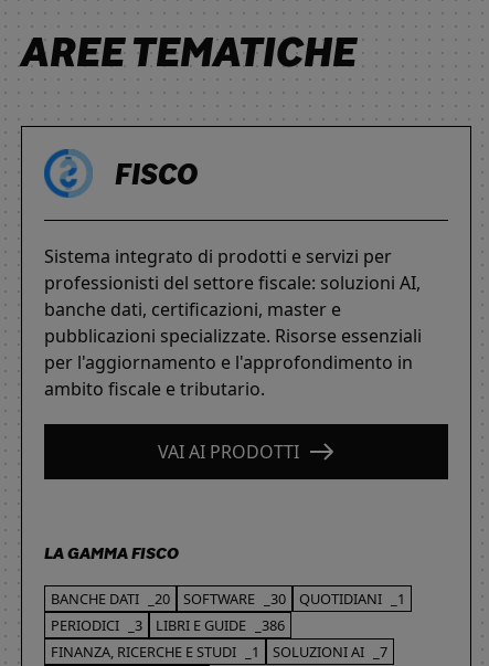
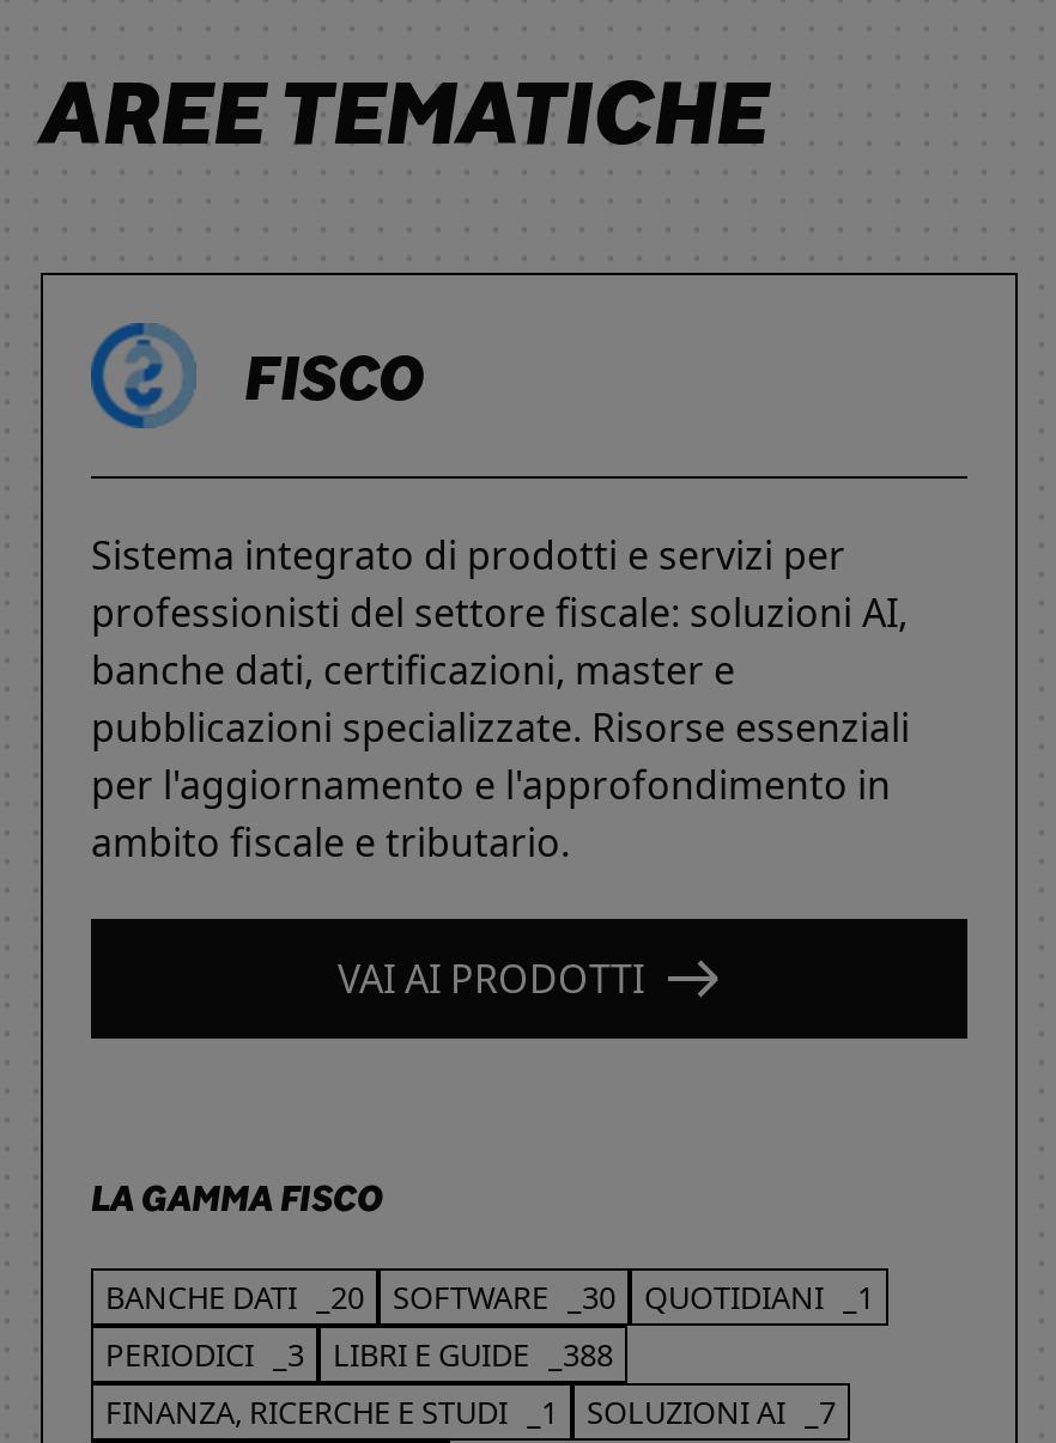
[51,615,285,635] PERIODICI _3 LIBRI E GUIDE _386 -> [105,1332,613,1375] PERIODICI _3 LIBRI E GUIDE _388

